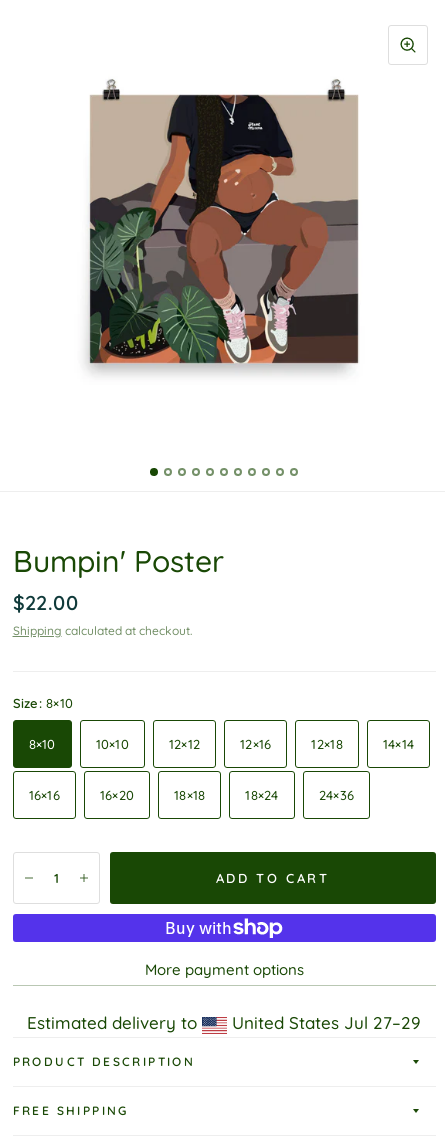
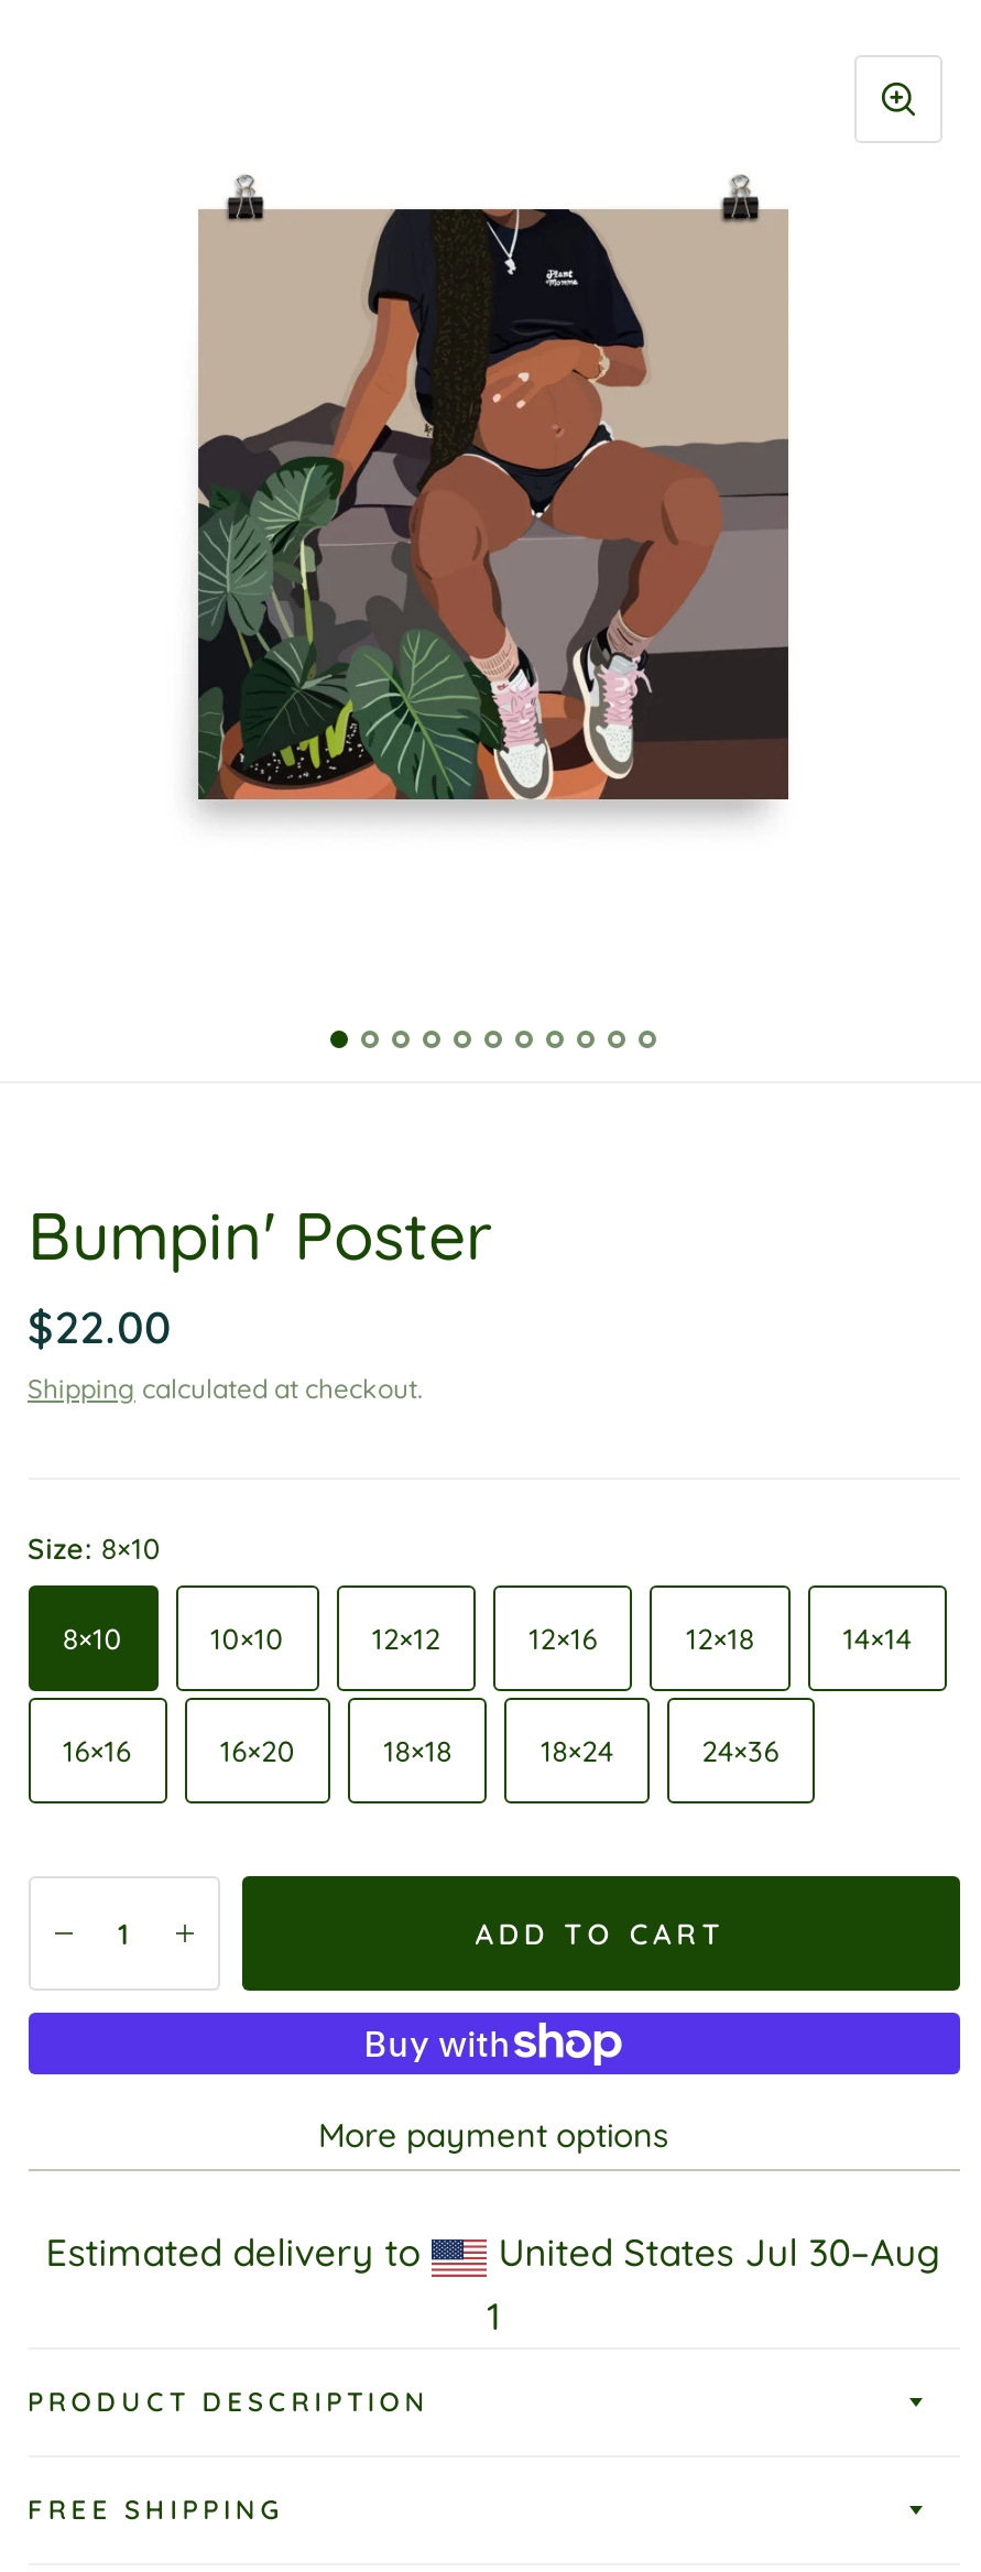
[227,1012,421,1033] United States Jul 27–29 -> [487,2228,941,2339] United States Jul 30–Aug | 1

